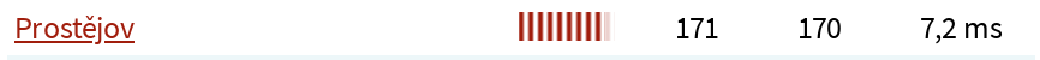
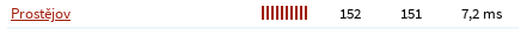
[675,7,718,48] 171 -> [339,4,361,23] 152
[797,7,841,48] 170 -> [400,4,422,23] 151

